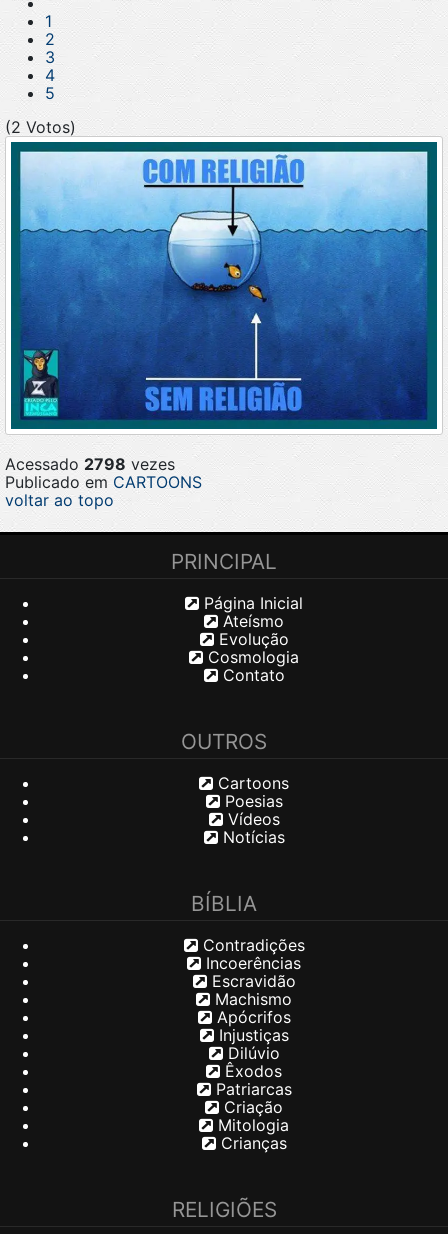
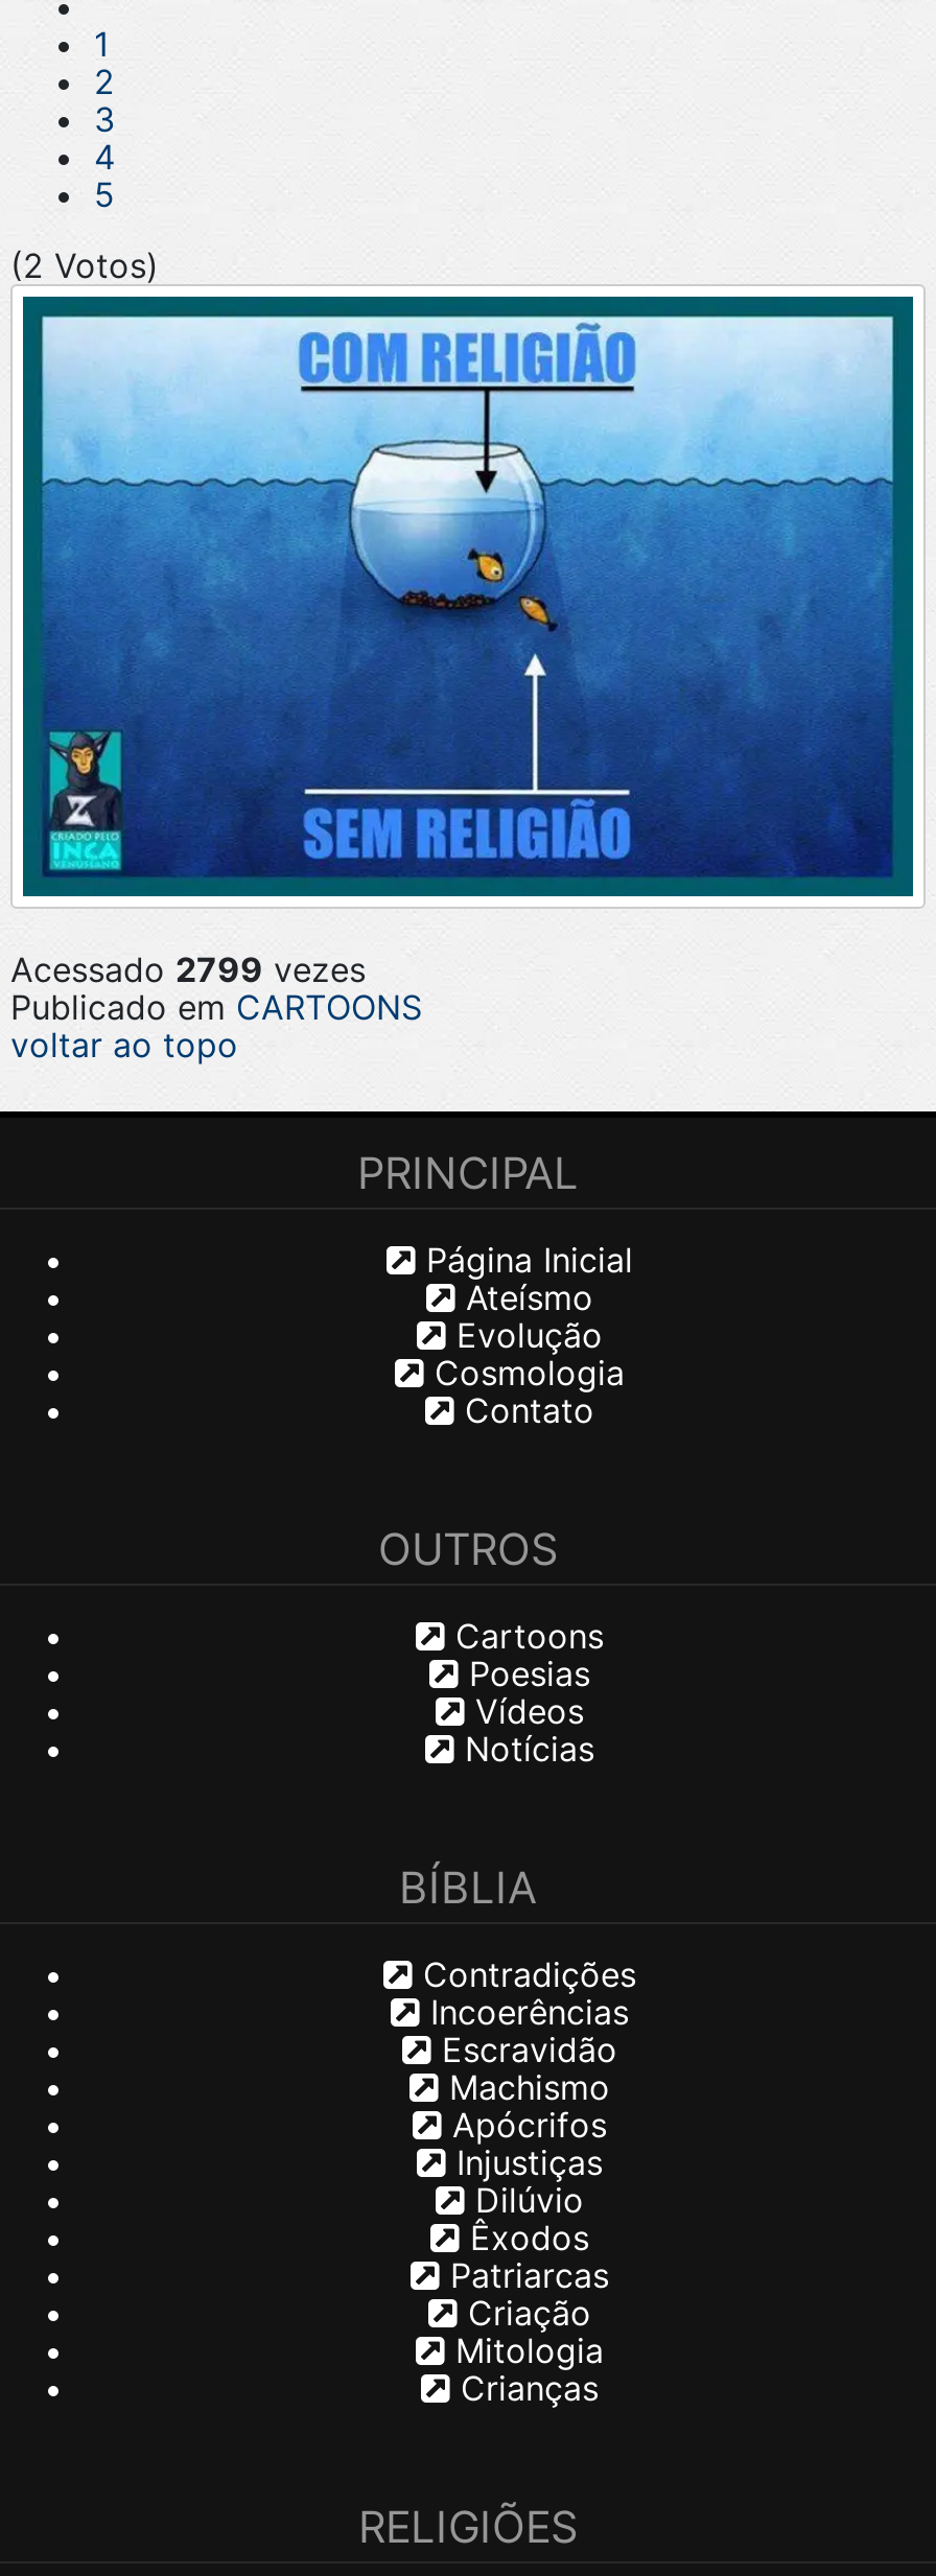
[5,454,175,474] Acessado 2798 vezes -> [10,949,366,991] Acessado 2799 vezes

